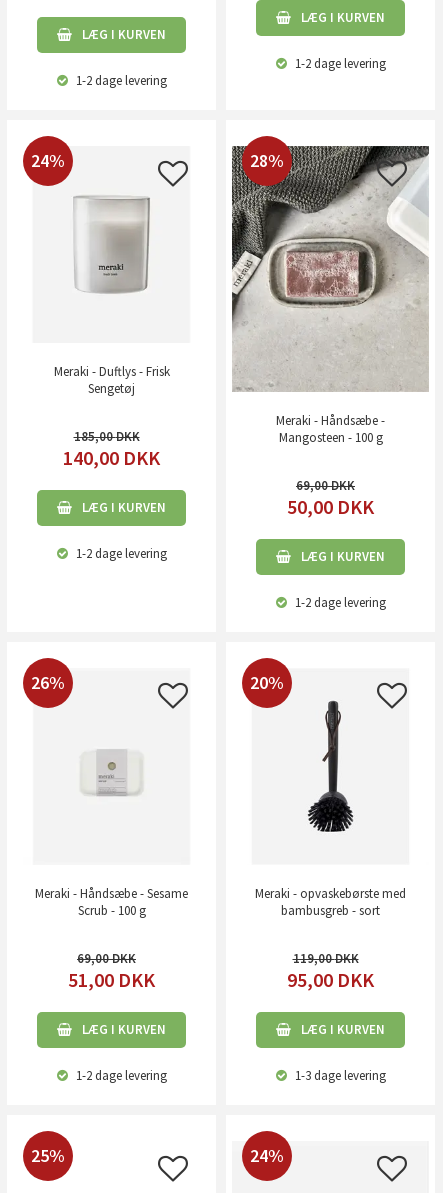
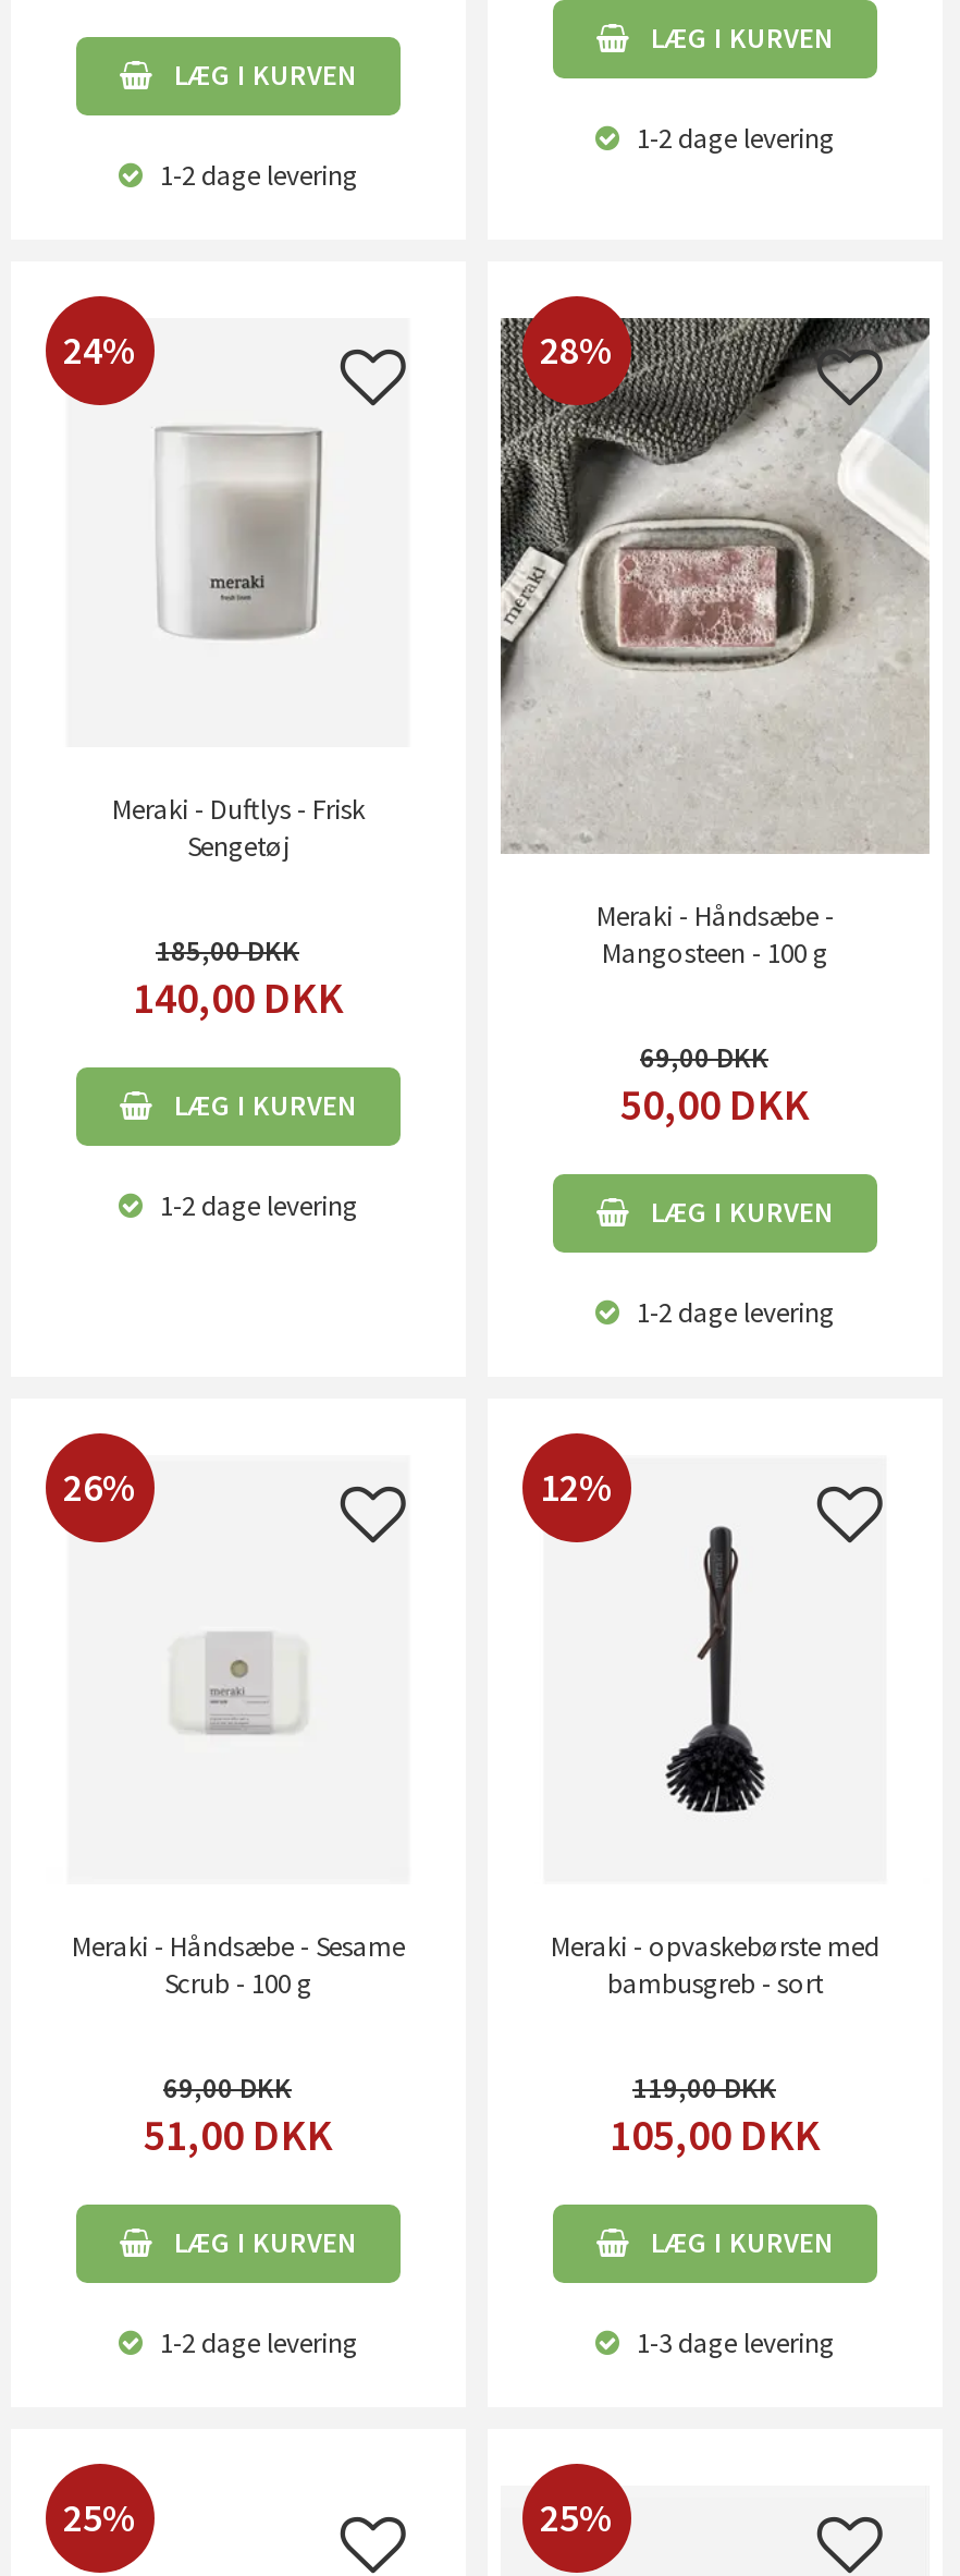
[250,671,284,694] 20% -> [540,1462,614,1512] 12%
[287,967,374,992] 95,00 DKK -> [610,2107,821,2161] 105,00 DKK
[250,1144,284,1167] 24% -> [540,2493,614,2543] 25%

